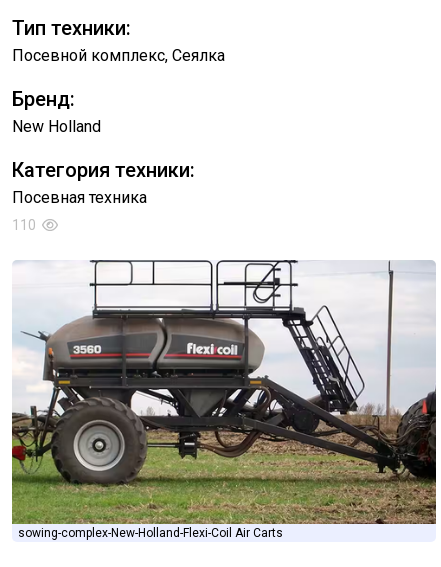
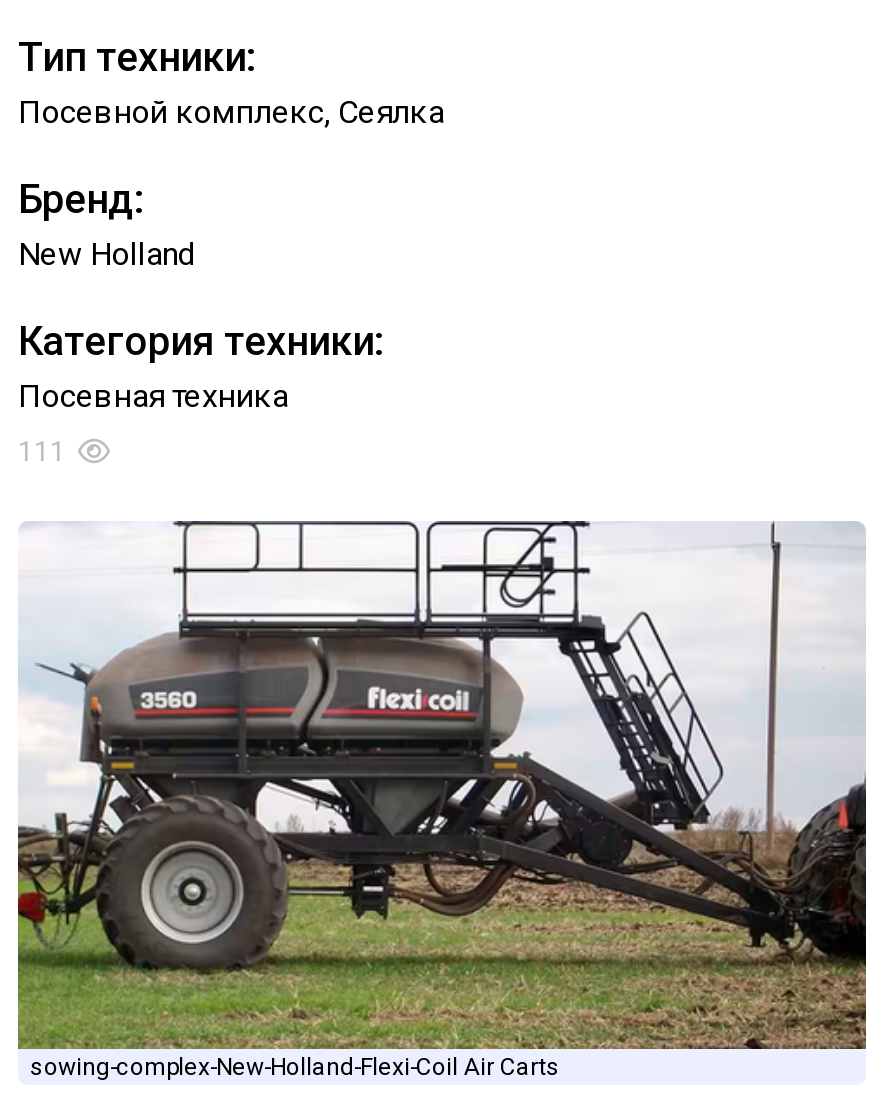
[12,217,42,233] 110 -> [18,435,78,467] 111

